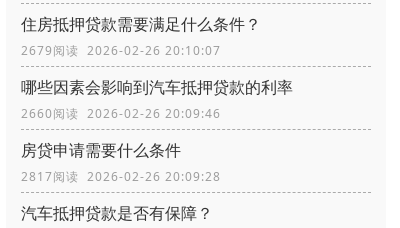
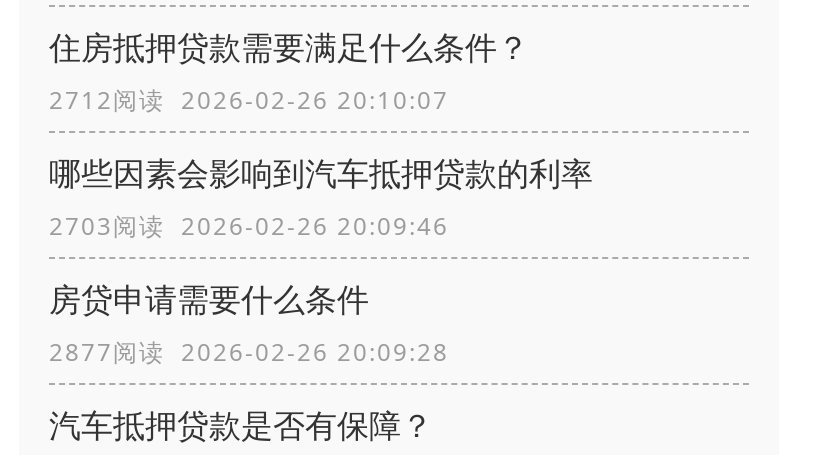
[21,42,221,59] 2679阅读 2026-02-26 20:10:07 -> [49,83,449,117] 2712阅读 2026-02-26 20:10:07
[21,105,221,122] 2660阅读 2026-02-26 20:09:46 -> [49,209,449,243] 2703阅读 2026-02-26 20:09:46
[21,168,221,185] 2817阅读 2026-02-26 20:09:28 -> [49,335,449,369] 2877阅读 2026-02-26 20:09:28

